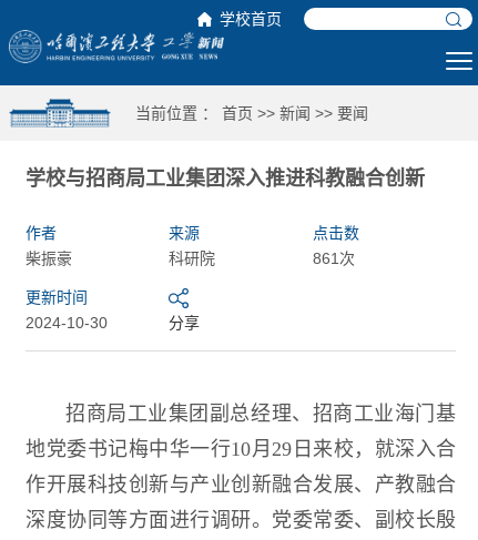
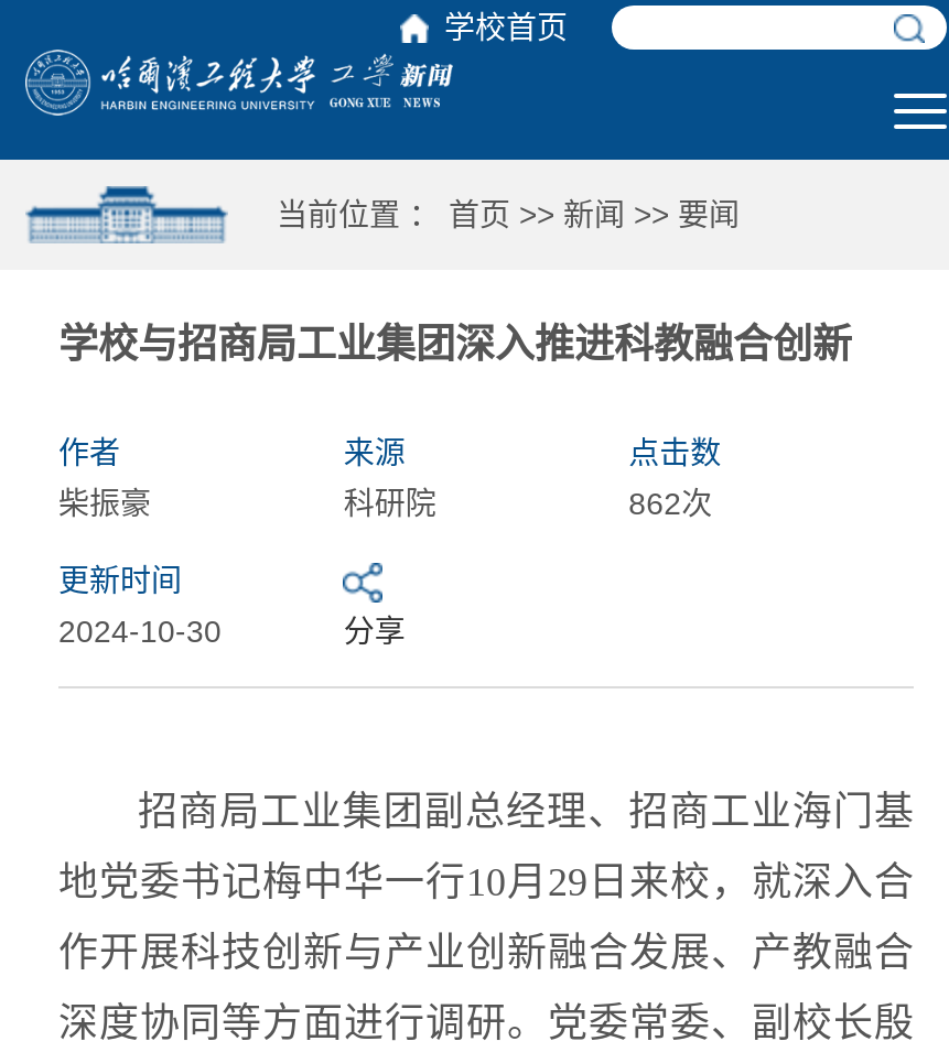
[312,249,355,267] 861次 -> [629,486,712,521] 862次

